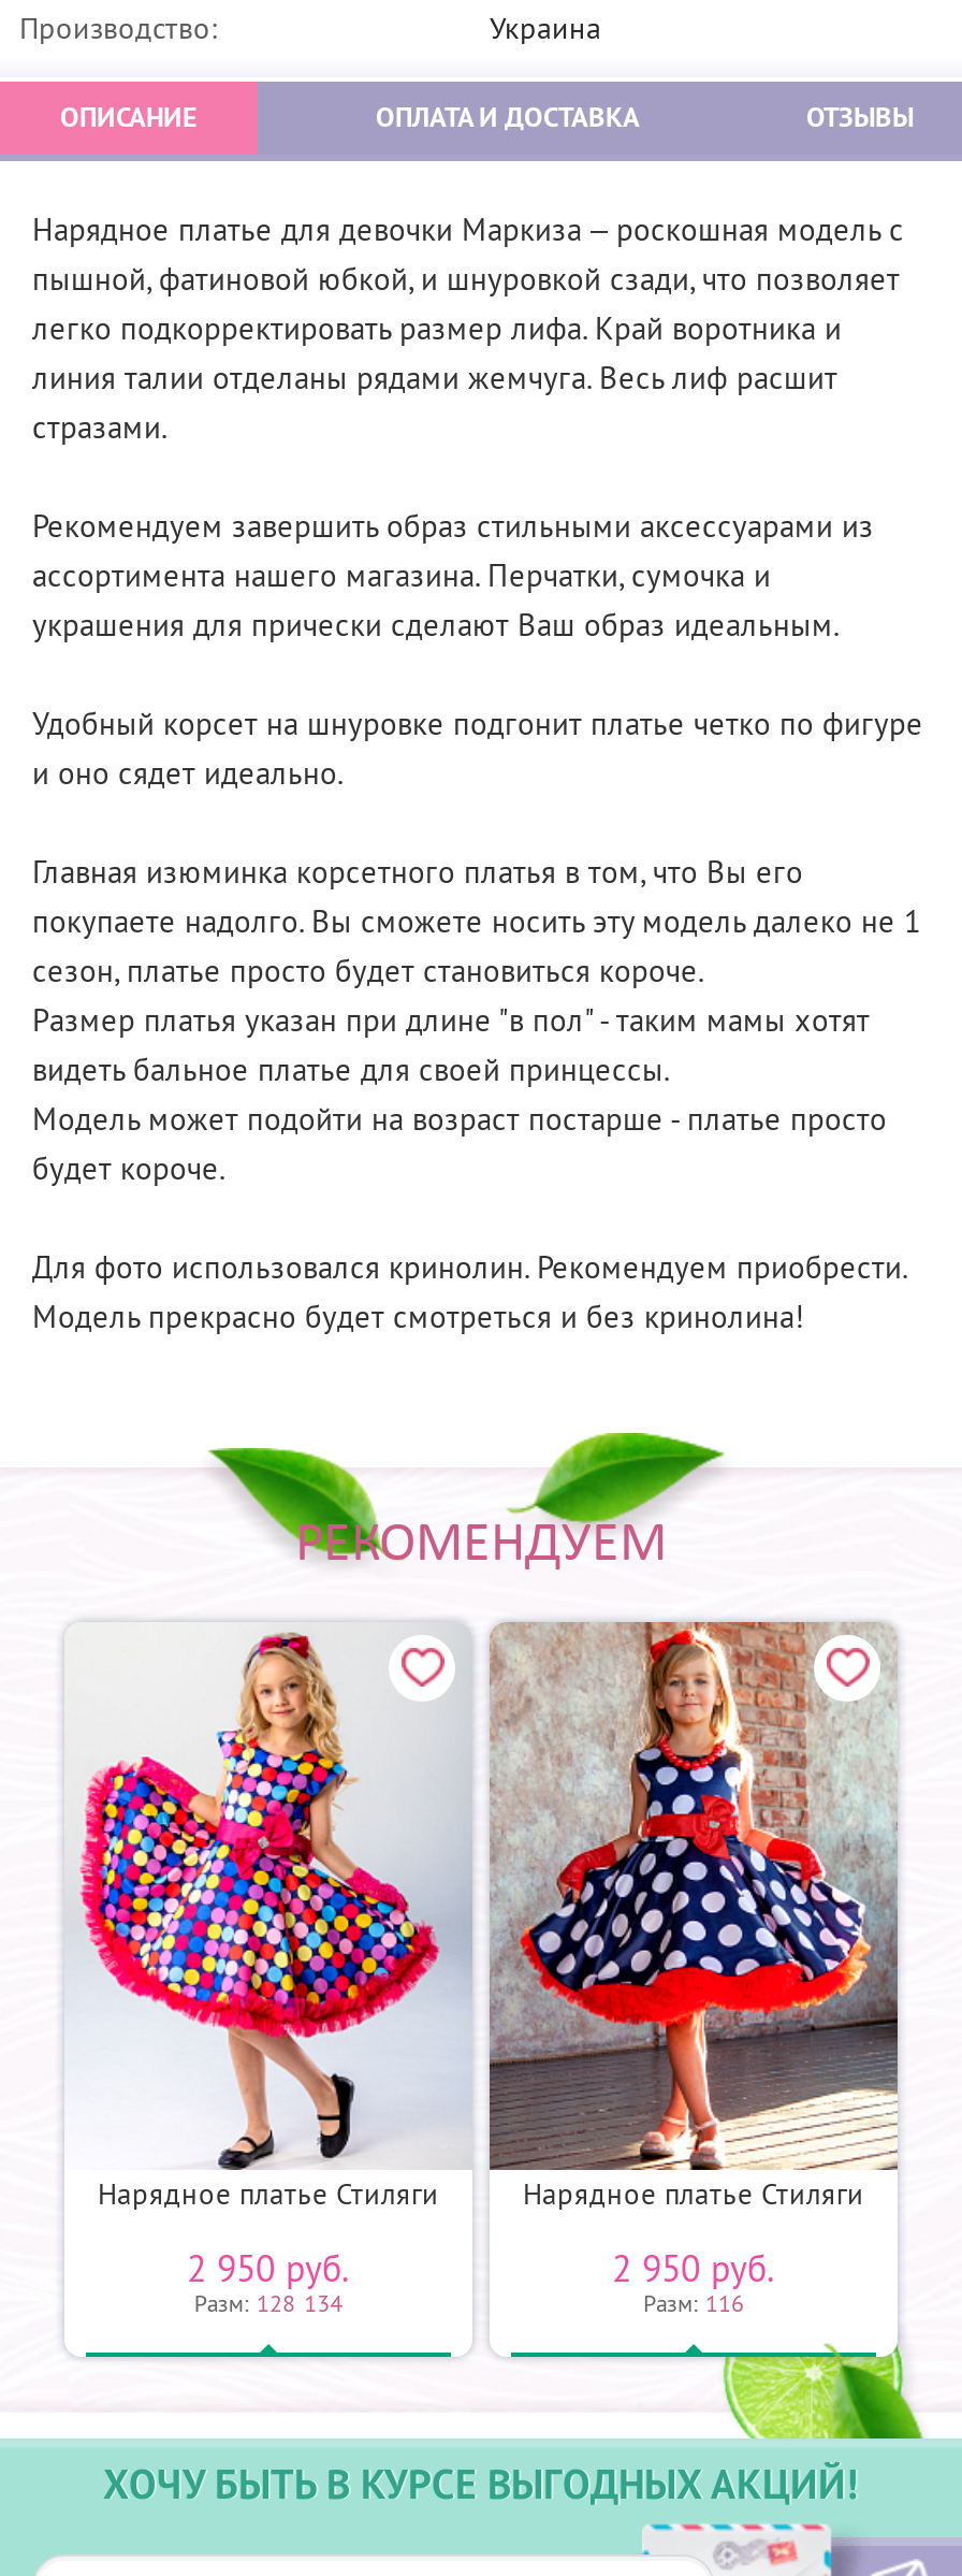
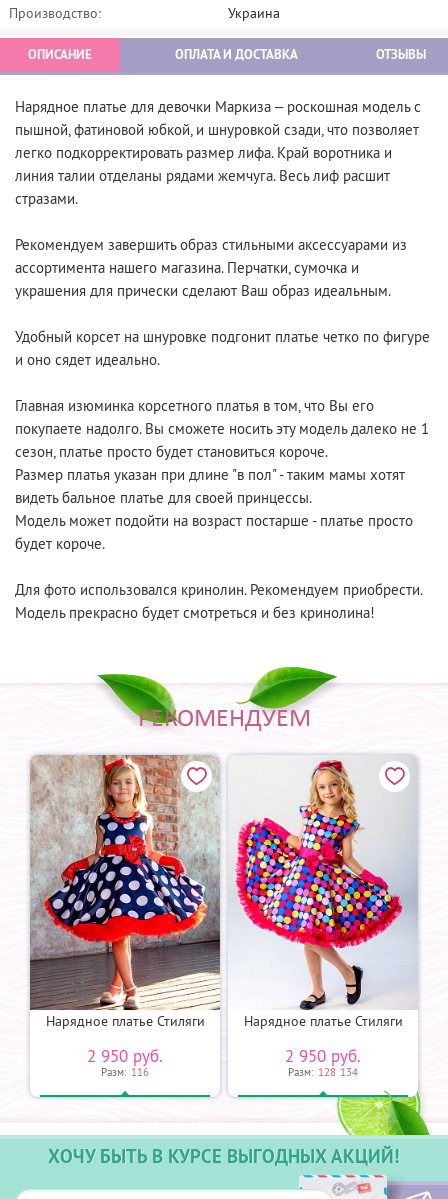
[64,1622,472,2170] [image] -> [29,754,221,1011] [image]
[487,1620,900,2172] [image] -> [228,755,418,1010] [image]
[194,2288,343,2318] Разм: 128 134 -> [101,1065,148,1079] Разм: 116
[643,2288,744,2318] Разм: 116 -> [288,1065,358,1079] Разм: 128 134

